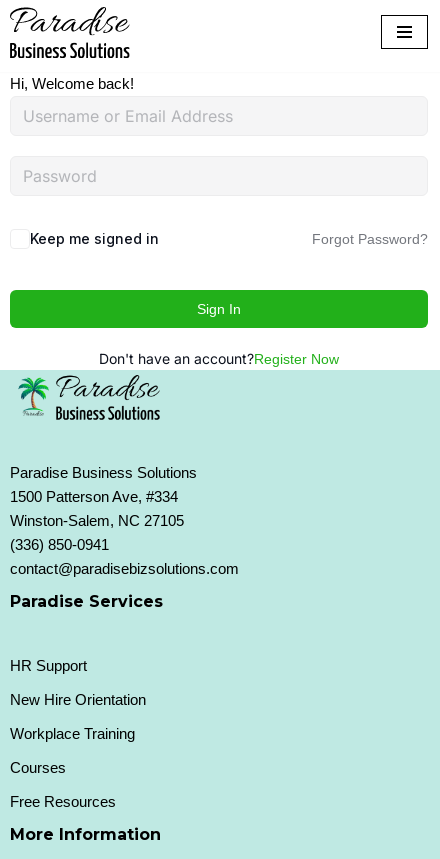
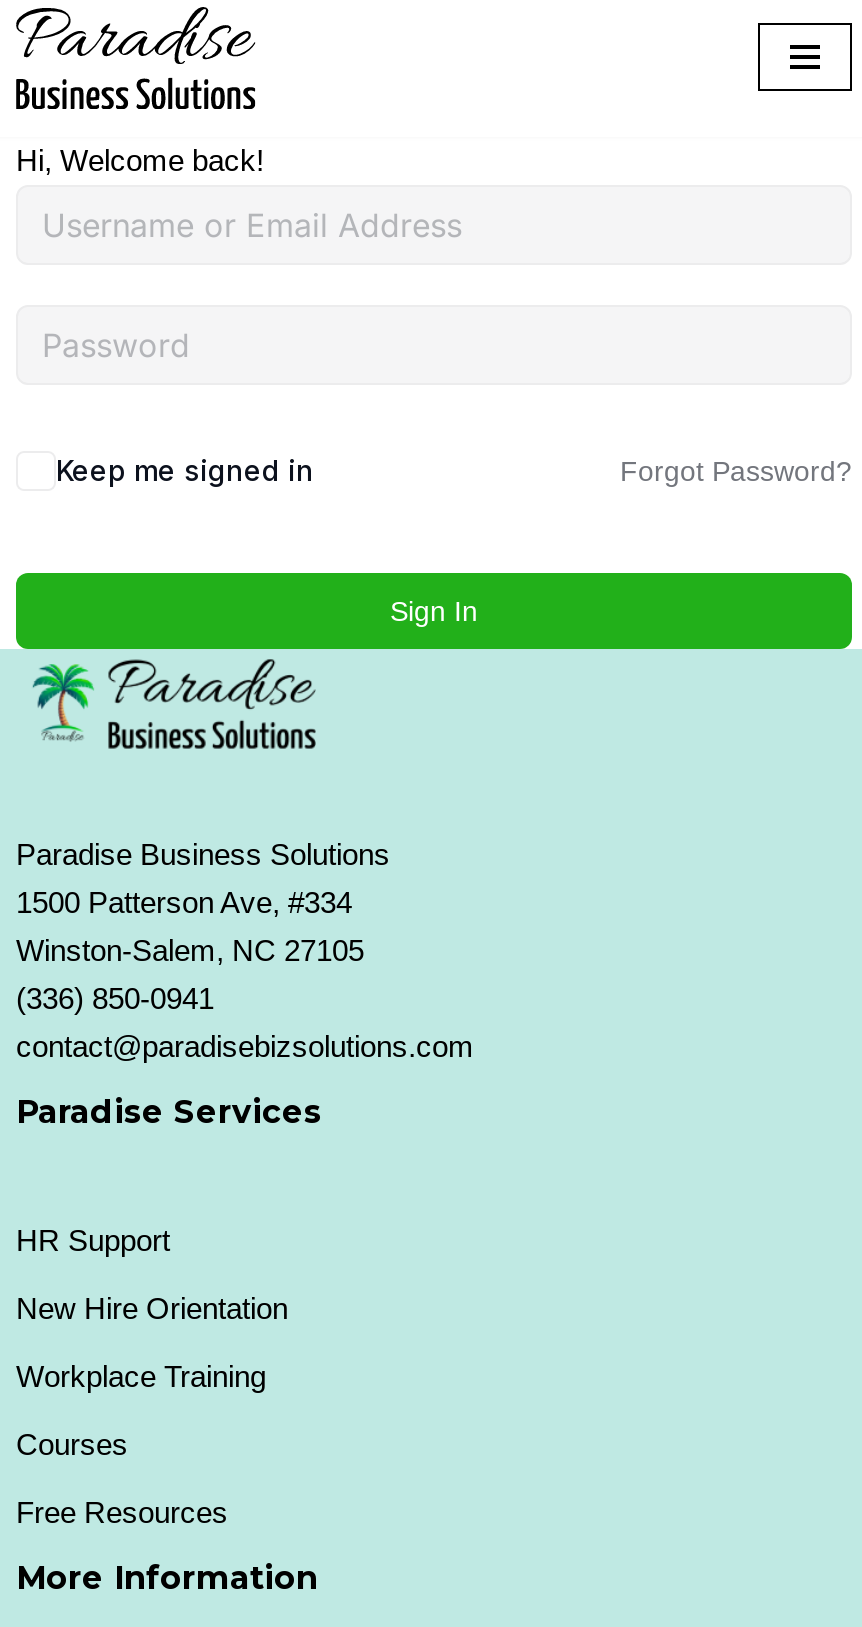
[99,350,339,367] Don't have an account?Register Now -> none

